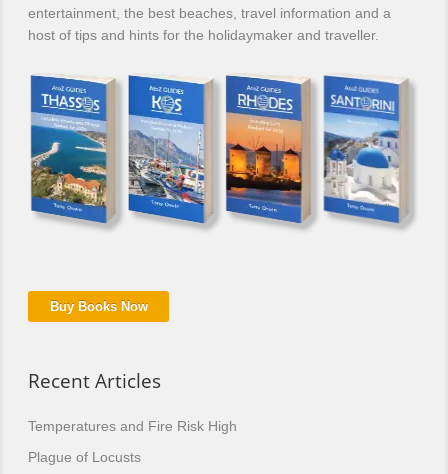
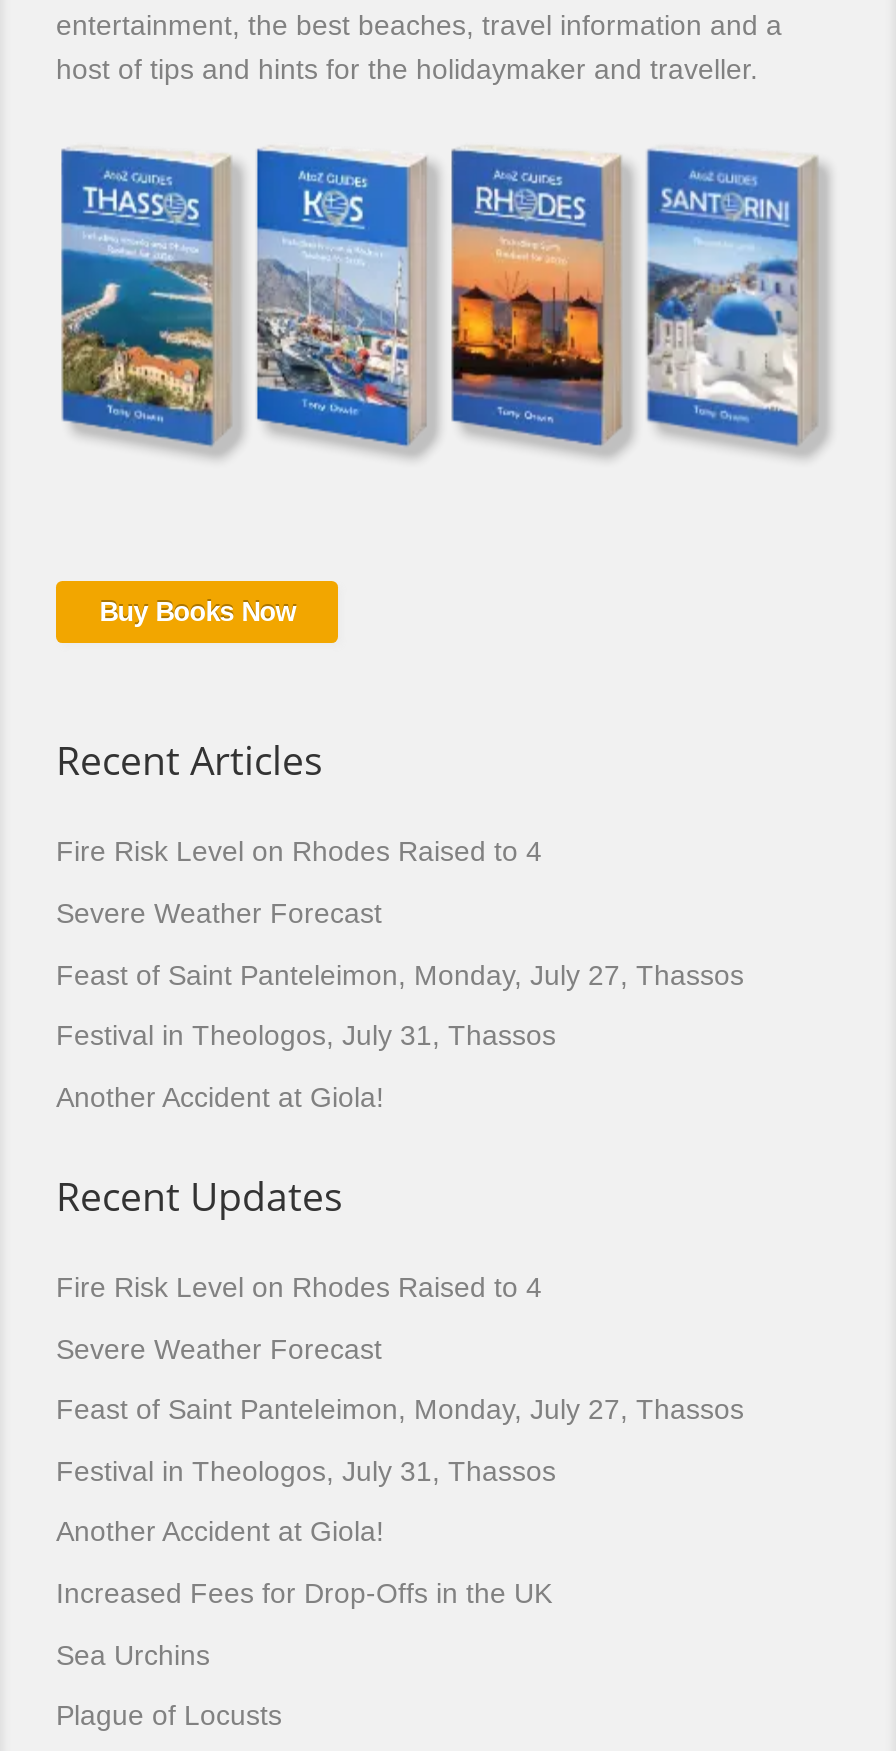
[28,418,237,434] Temperatures and Fire Risk High -> [56,836,744,1671] Fire Risk Level on Rhodes Raised to 4 | Severe Weather Forecast | Feast of Saint Panteleimon, Monday, July 27, Thassos | Festival in Theologos, July 31, Thassos | Another Accident at Giola! | Recent Updates | Fire Risk Level on Rhodes Raised to 4 | Severe Weather Forecast | Feast of Saint Panteleimon, Monday, July 27, Thassos | Festival in Theologos, July 31, Thassos | Another Accident at Giola! | Increased Fees for Drop-Offs in the UK | Sea Urchins

